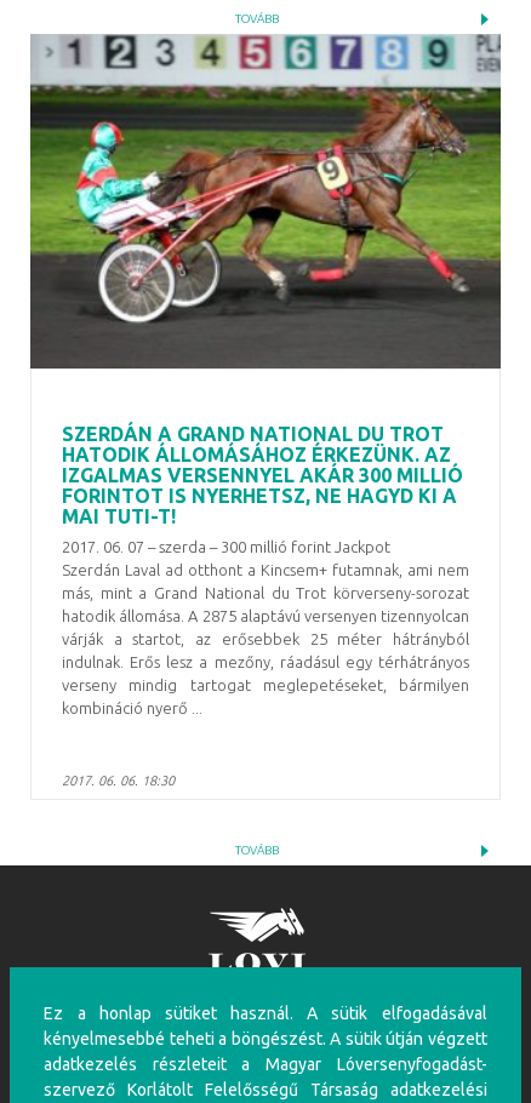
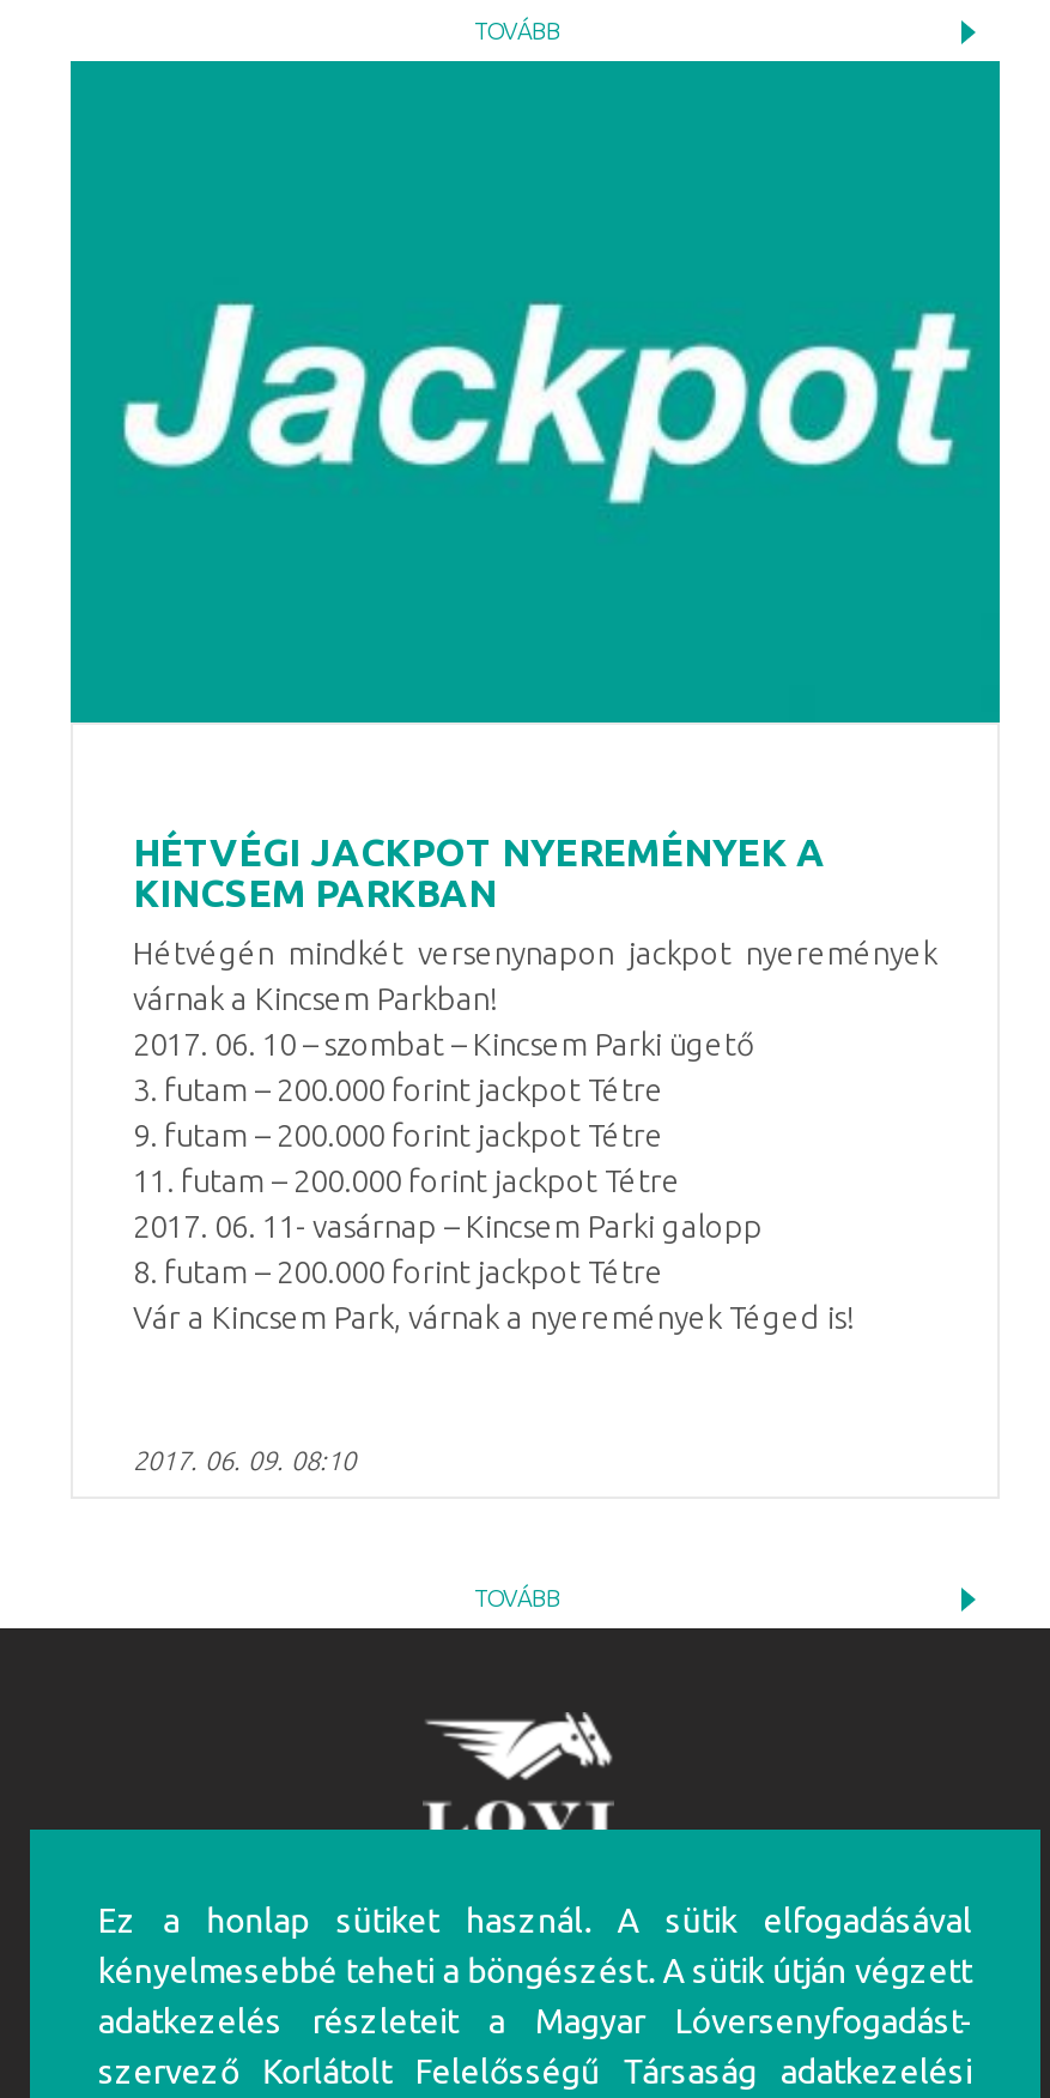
[29,34,502,368] [image] -> [68,59,1002,722] [image]
[62,423,463,527] SZERDÁN A GRAND NATIONAL DU TROT | HATODIK ÁLLOMÁSÁHOZ ÉRKEZÜNK. AZ | IZGALMAS VERSENNYEL AKÁR 300 MILLIÓ | FORINTOT IS NYERHETSZ, NE HAGYD KI A | MAI TUTI-T! -> [133,830,825,914] HÉTVÉGI JACKPOT NYEREMÉNYEK A | KINCSEM PARKBAN
[62,538,469,716] 2017. 06. 07 – szerda – 300 millió forint Jackpot | Szerdán Laval ad otthont a Kincsem+ futamnak, ami nem | más, mint a Grand National du Trot körverseny-sorozat | hatodik állomása. A 2875 alaptávú versenyen tizennyolcan | várják a startot, az erősebbek 25 méter hátrányból | indulnak. Erős lesz a mezőny, ráadásul egy térhátrányos | verseny mindig tartogat meglepetéseket, bármilyen | kombináció nyerő ... -> [133,935,937,1333] Hétvégén mindkét versenynapon jackpot nyeremények | várnak a Kincsem Parkban! | 2017. 06. 10 – szombat – Kincsem Parki ügető | 3. futam – 200.000 forint jackpot Tétre | 9. futam – 200.000 forint jackpot Tétre | 11. futam – 200.000 forint jackpot Tétre | 2017. 06. 11- vasárnap – Kincsem Parki galopp | 8. futam – 200.000 forint jackpot Tétre | Vár a Kincsem Park, várnak a nyeremények Téged is!
[62,773,175,787] 2017. 06. 06. 18:30 -> [133,1445,356,1474] 2017. 06. 09. 08:10

